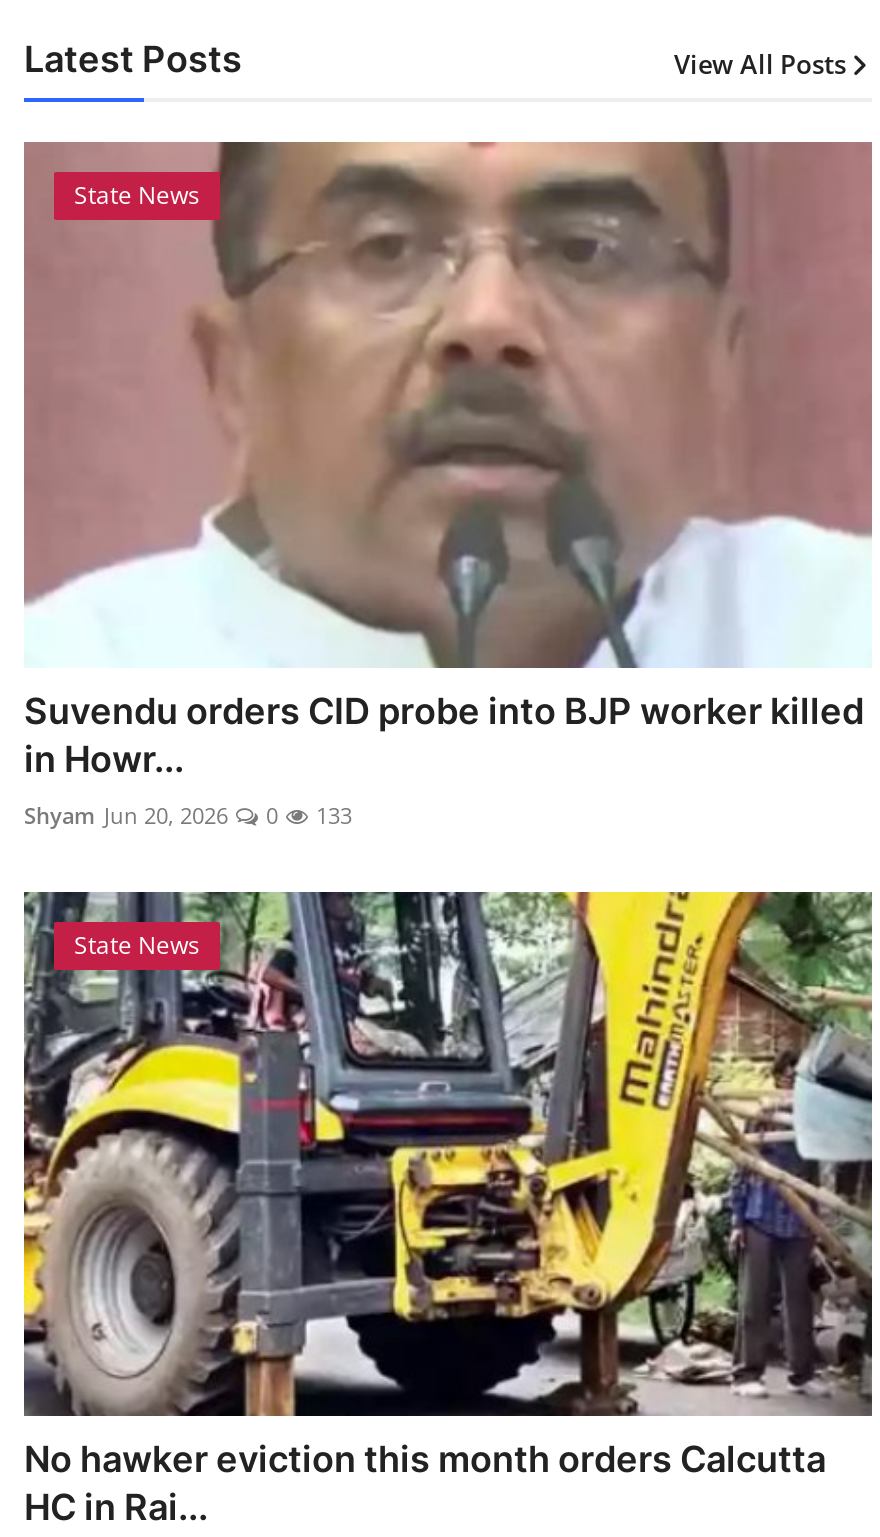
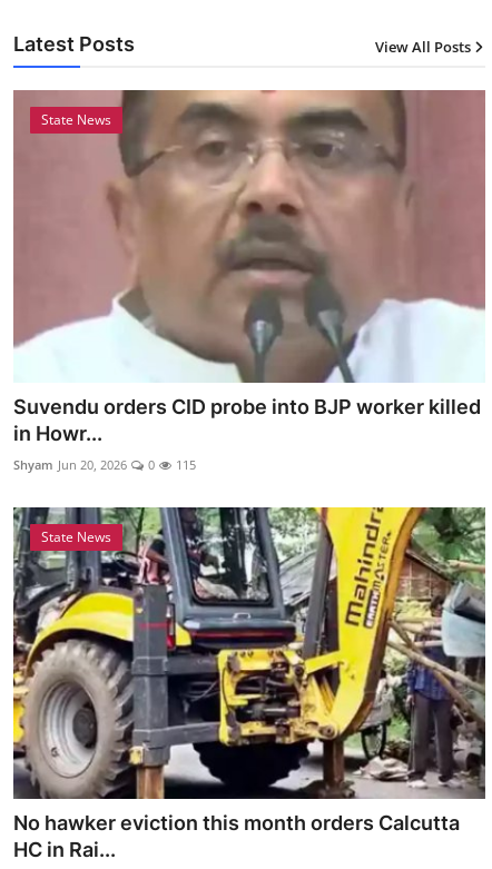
[24,799,352,829] Shyam Jun 20, 2026 0 133 -> [13,456,196,473] Shyam Jun 20, 2026 0 115

